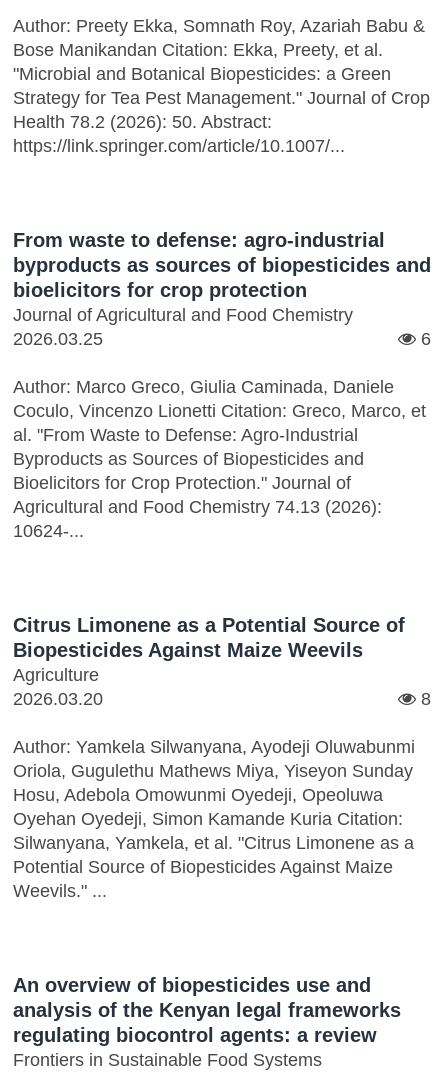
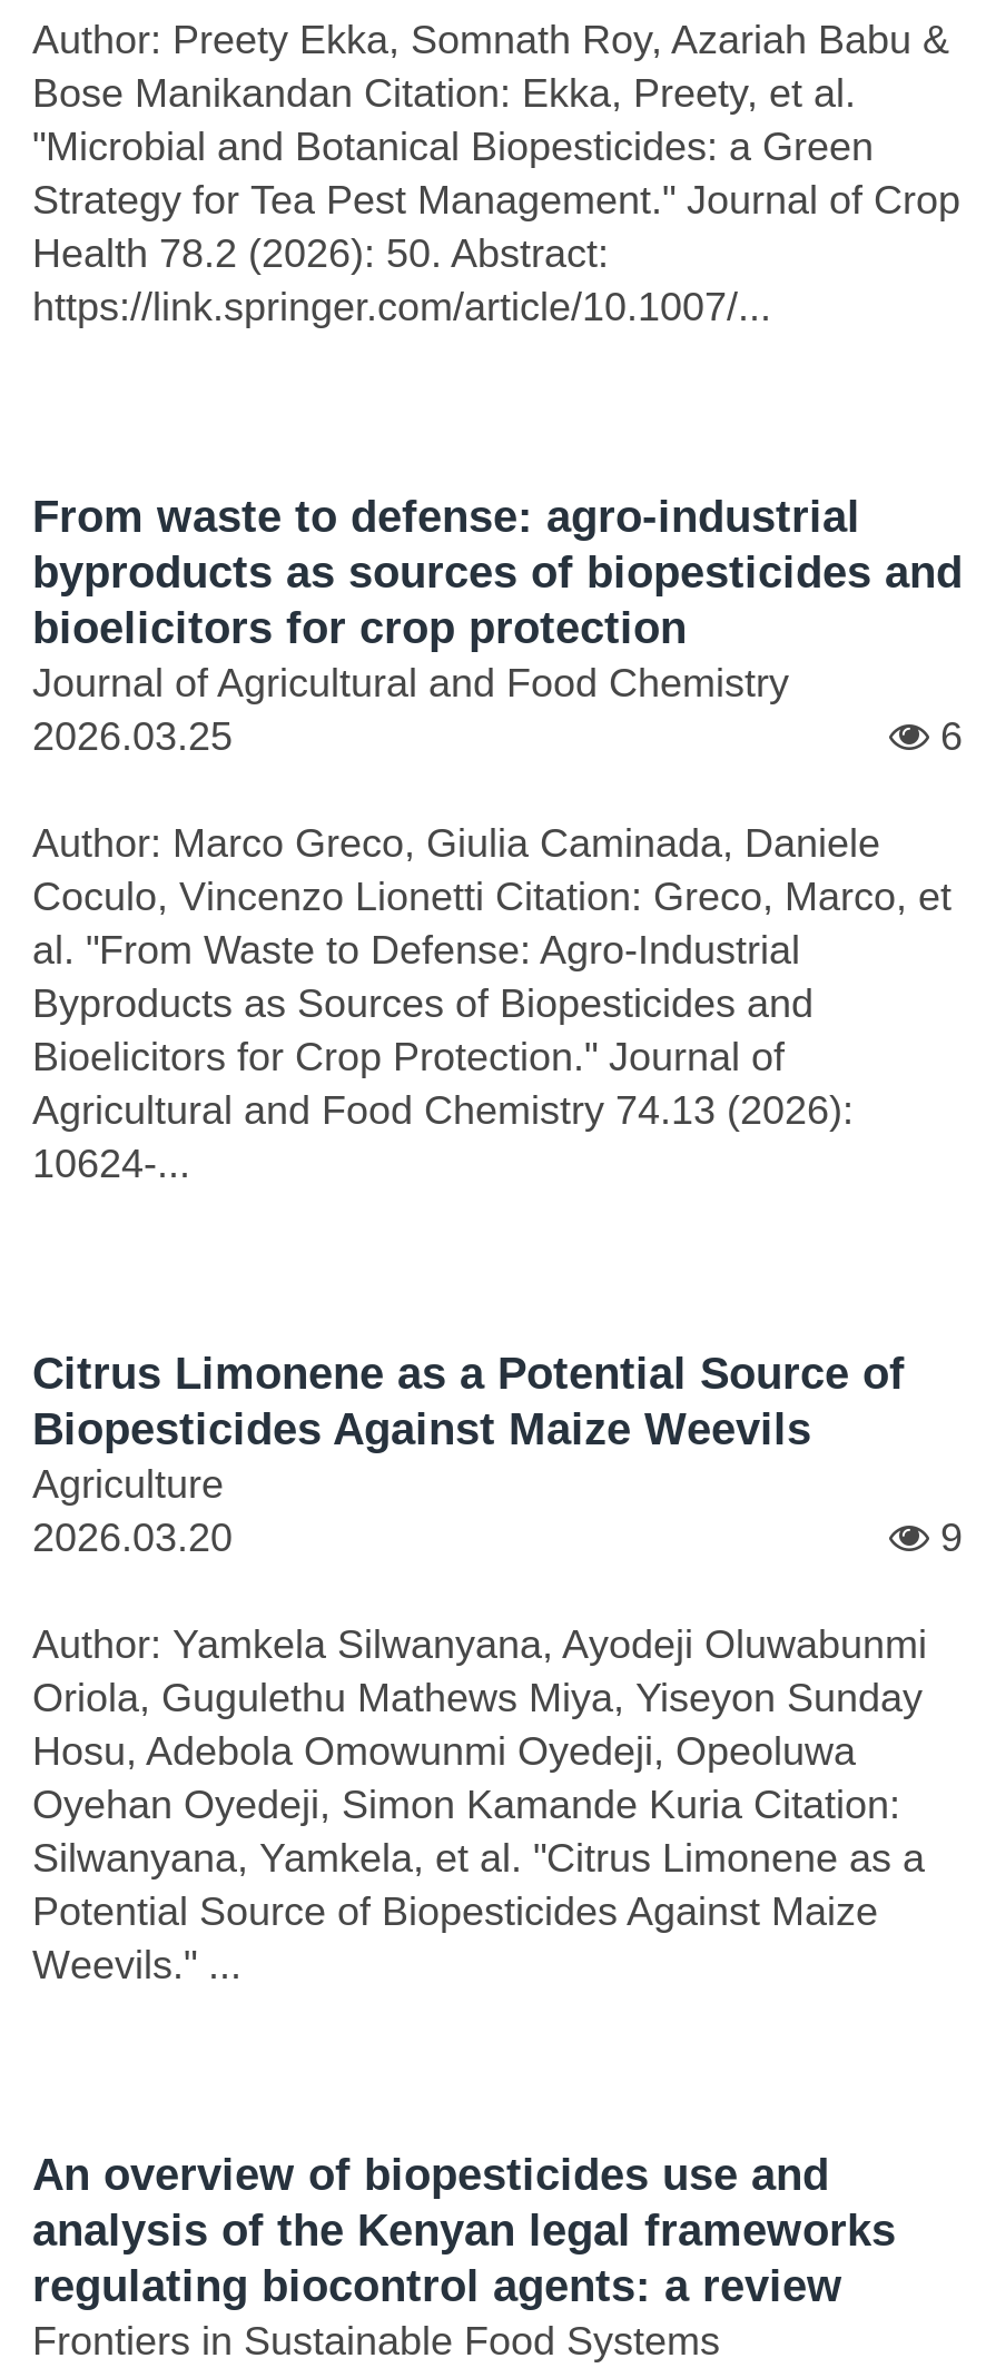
[421,689,431,709] 8 -> [940,1516,963,1560] 9

